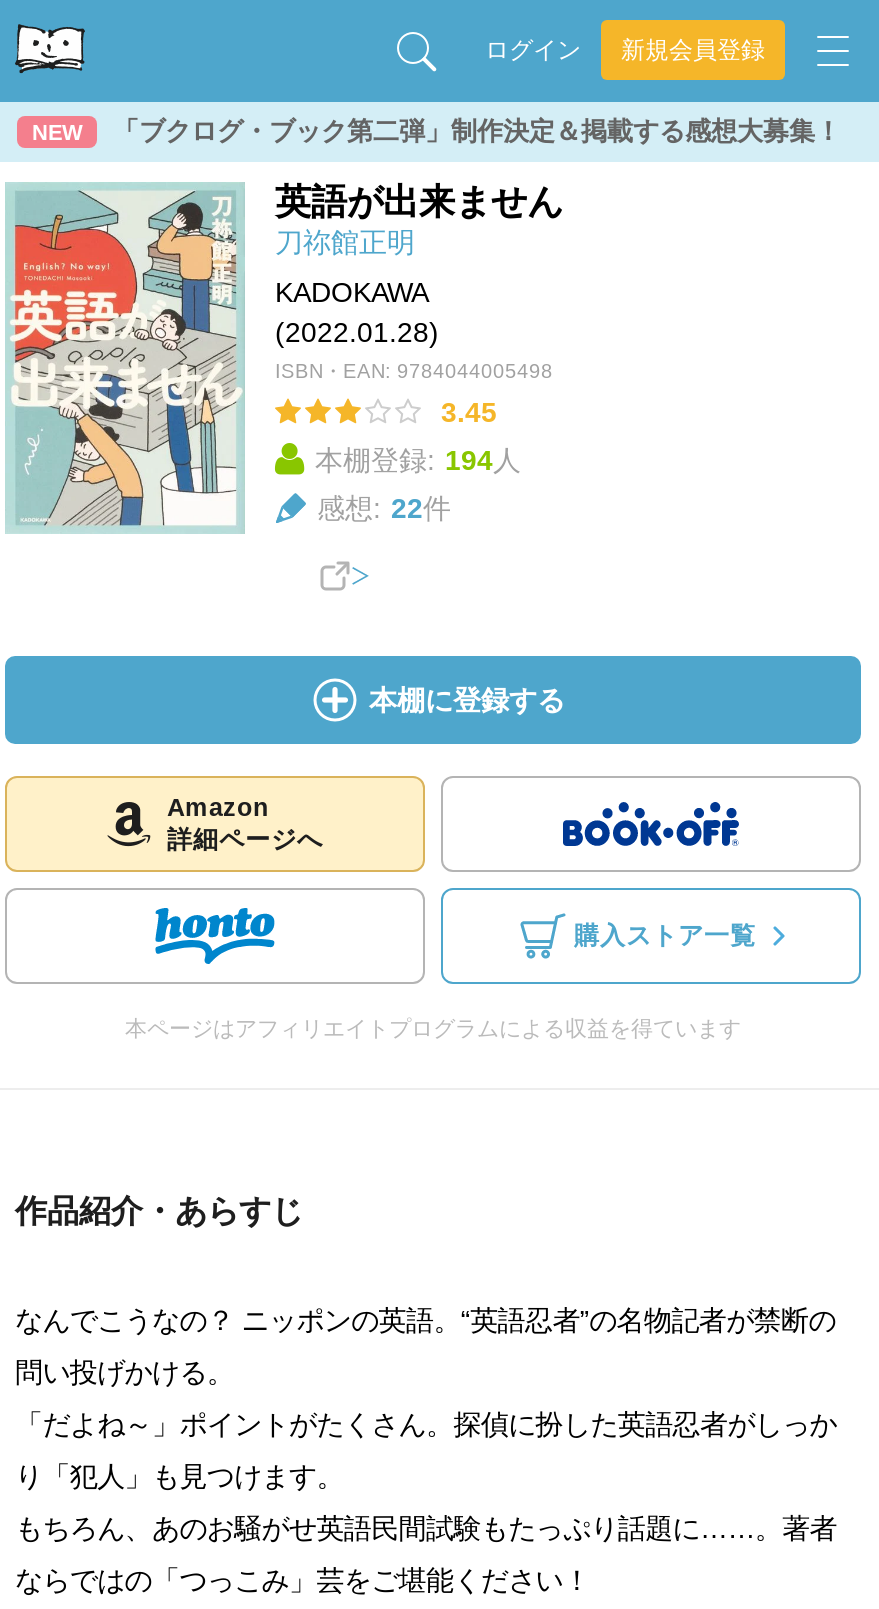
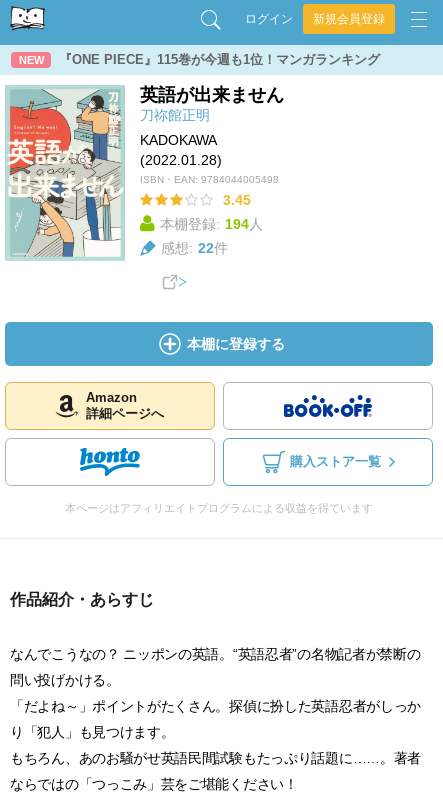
[113,116,841,146] 「ブクログ・ブック第二弾」制作決定＆掲載する感想大募集！ -> [59,52,380,67] 『ONE PIECE』115巻が今週も1位！マンガランキング

